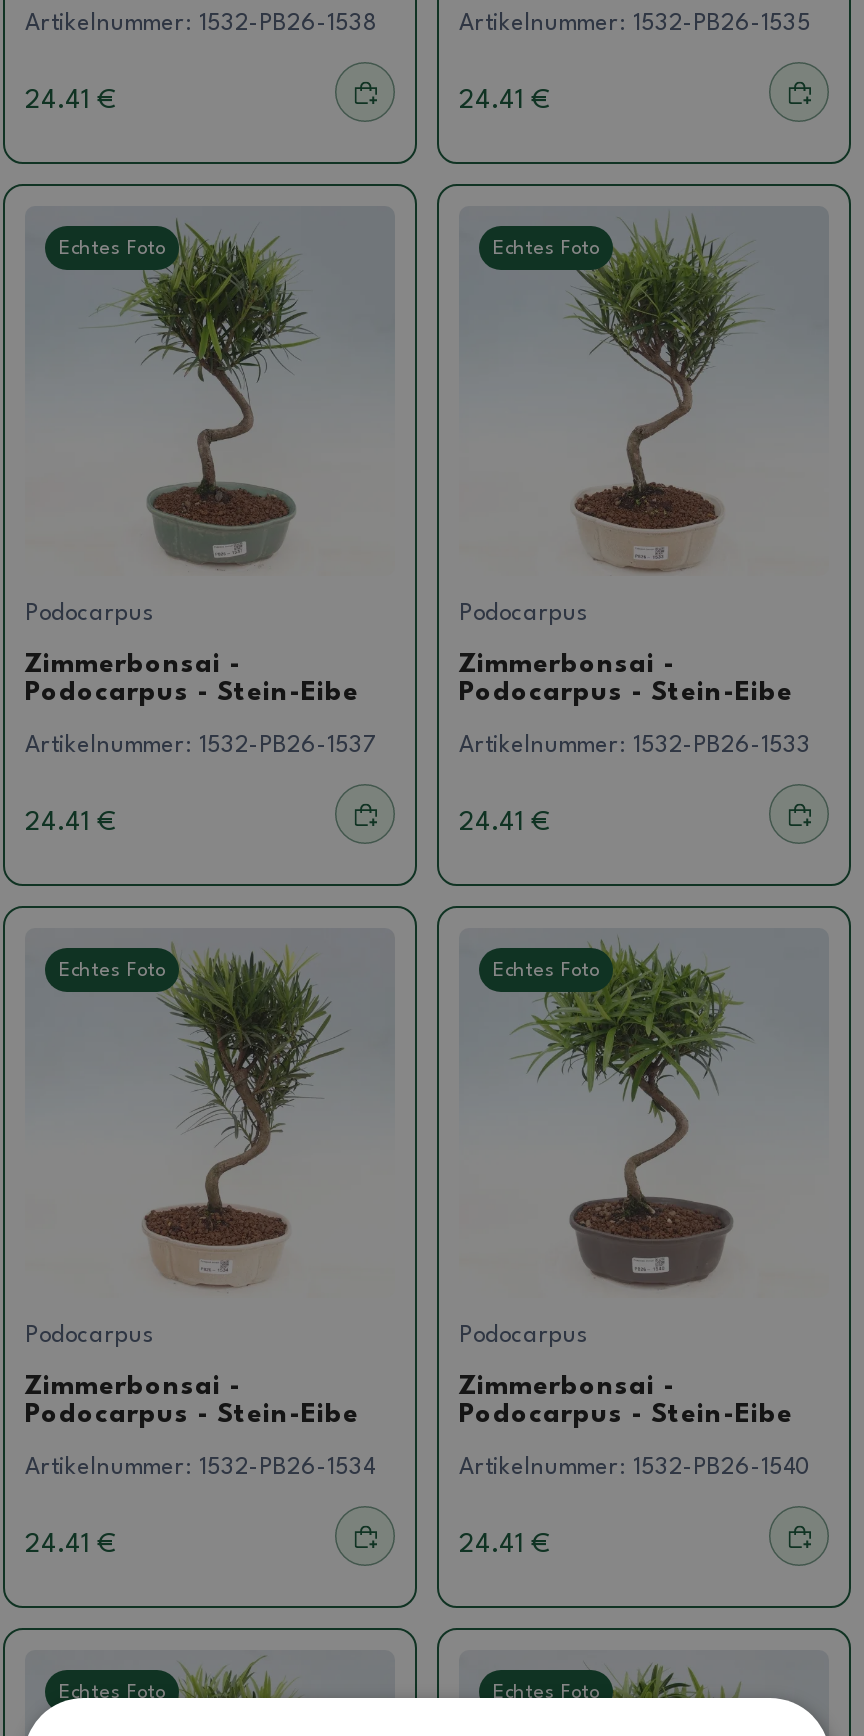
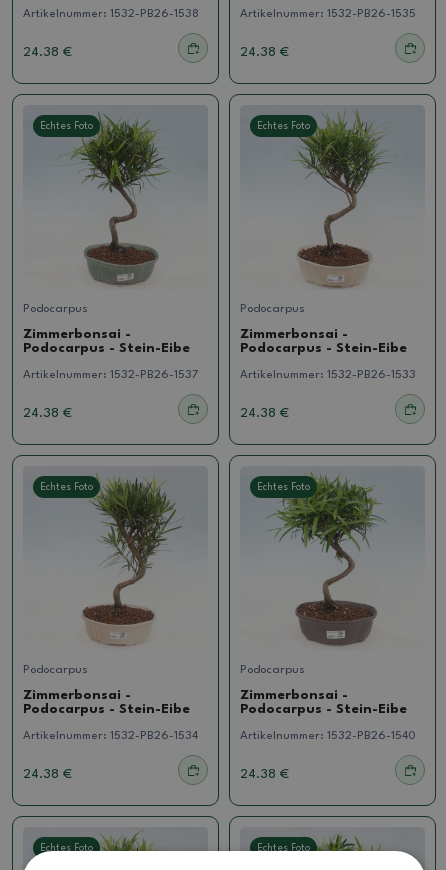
[25,89,115,115] 24.41 € -> [23,46,72,59] 24.38 €
[459,89,549,115] 24.41 € -> [240,46,289,59] 24.38 €
[25,811,115,837] 24.41 € -> [23,407,72,420] 24.38 €
[459,811,549,837] 24.41 € -> [240,407,289,420] 24.38 €
[25,1533,115,1559] 24.41 € -> [23,768,72,781] 24.38 €
[459,1533,549,1559] 24.41 € -> [240,768,289,781] 24.38 €

